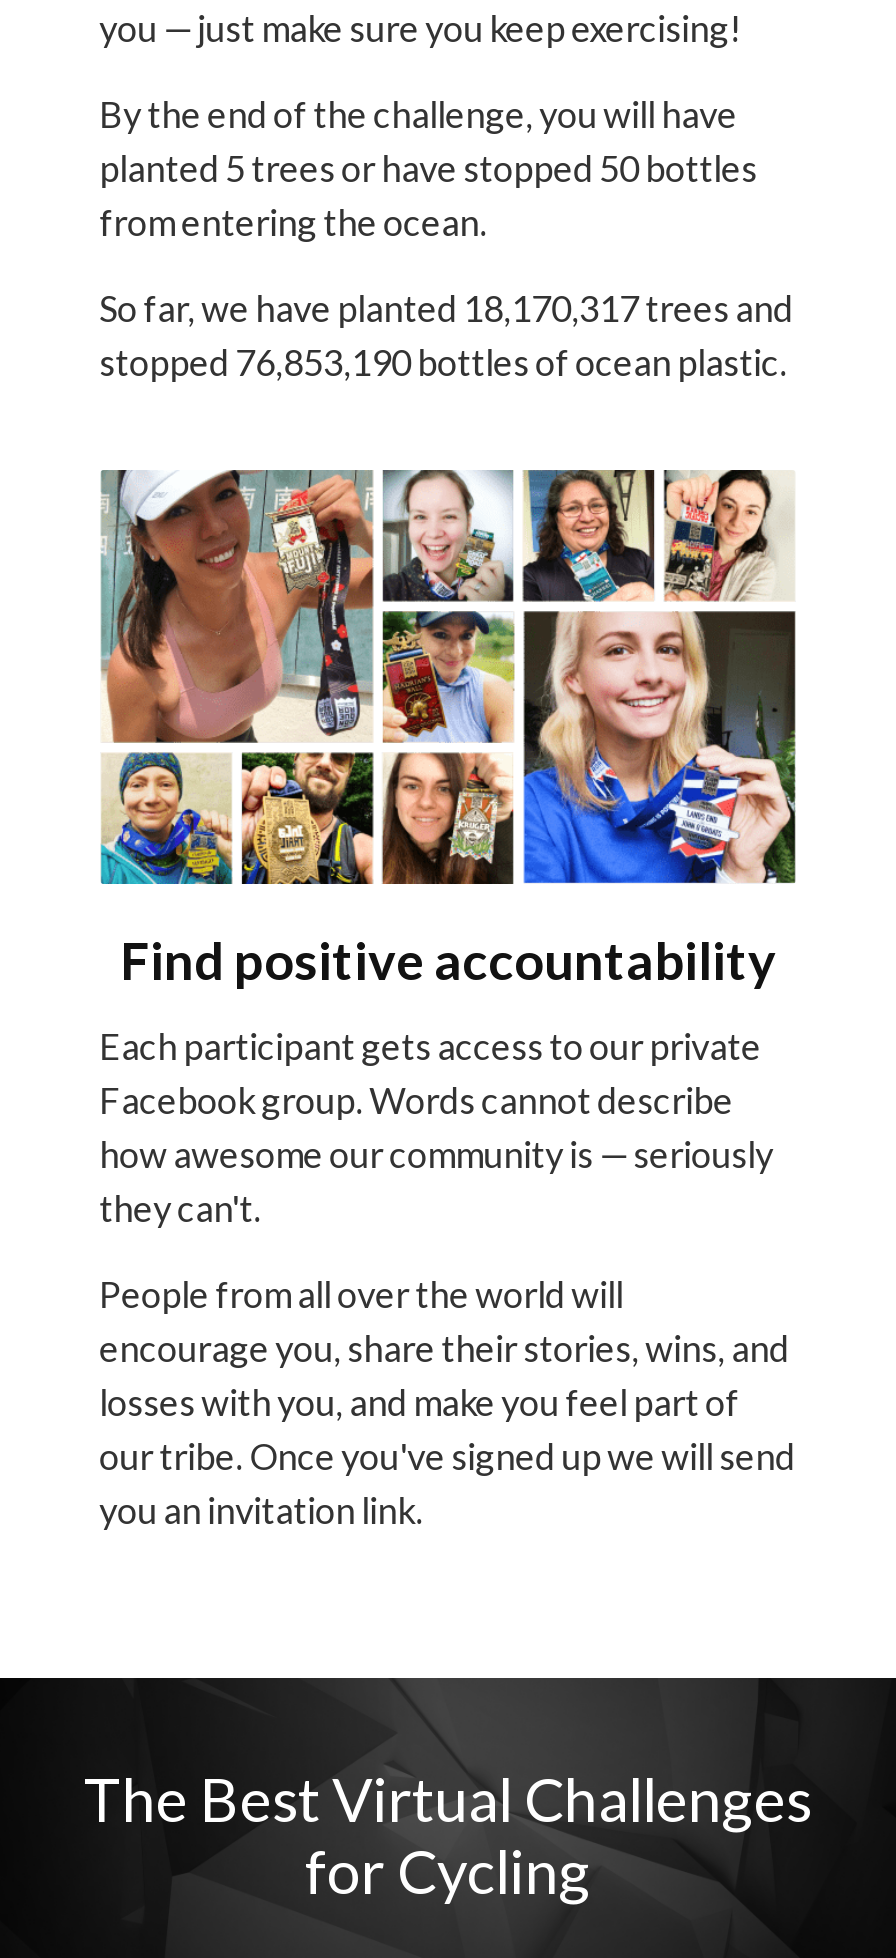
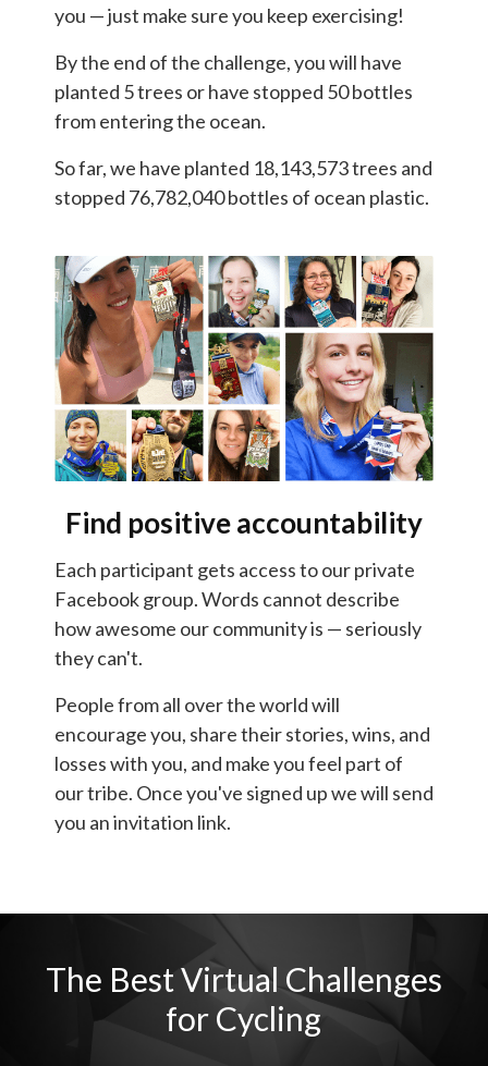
[99,286,793,330] So far, we have planted 18,170,317 trees and -> [54,156,432,180] So far, we have planted 18,143,573 trees and
[99,340,787,384] stopped 76,853,190 bottles of ocean plastic. -> [54,185,429,209] stopped 76,782,040 bottles of ocean plastic.

